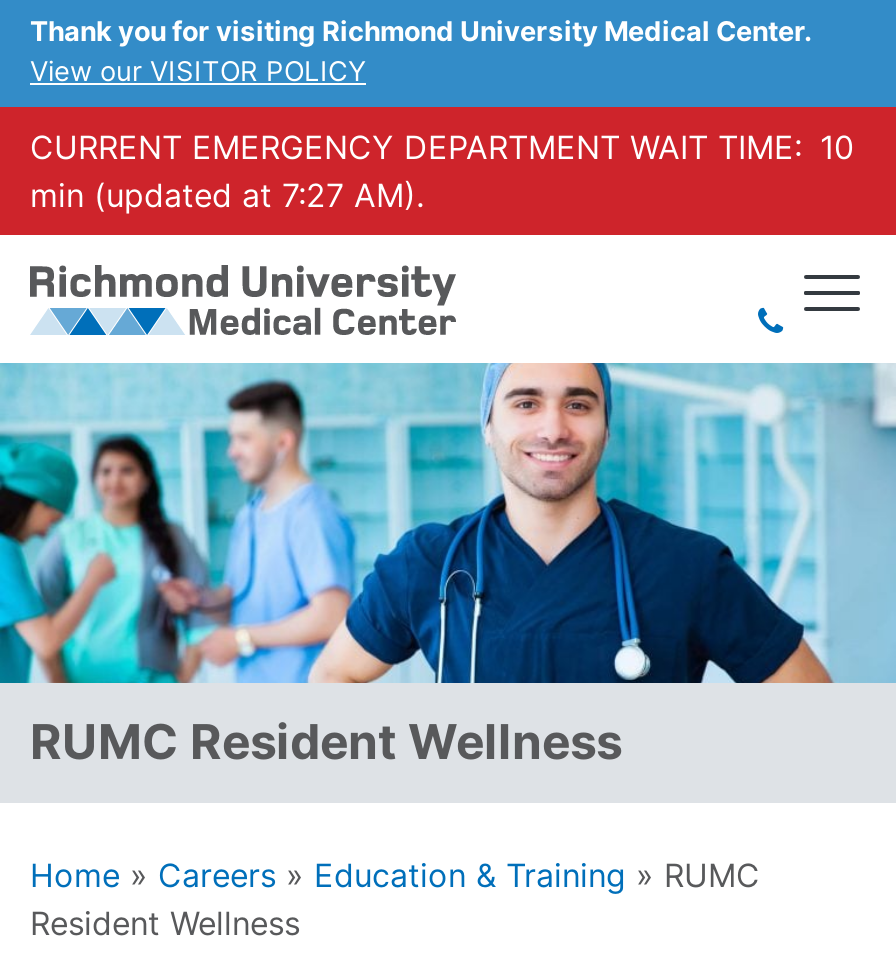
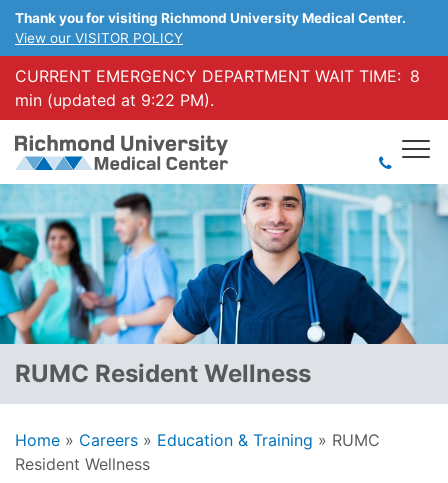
[30,127,854,167] CURRENT EMERGENCY DEPARTMENT WAIT TIME: 10 -> [15,66,420,86] CURRENT EMERGENCY DEPARTMENT WAIT TIME: 8
[30,175,424,215] min (updated at 7:27 AM). -> [15,90,214,110] min (updated at 9:22 PM).

